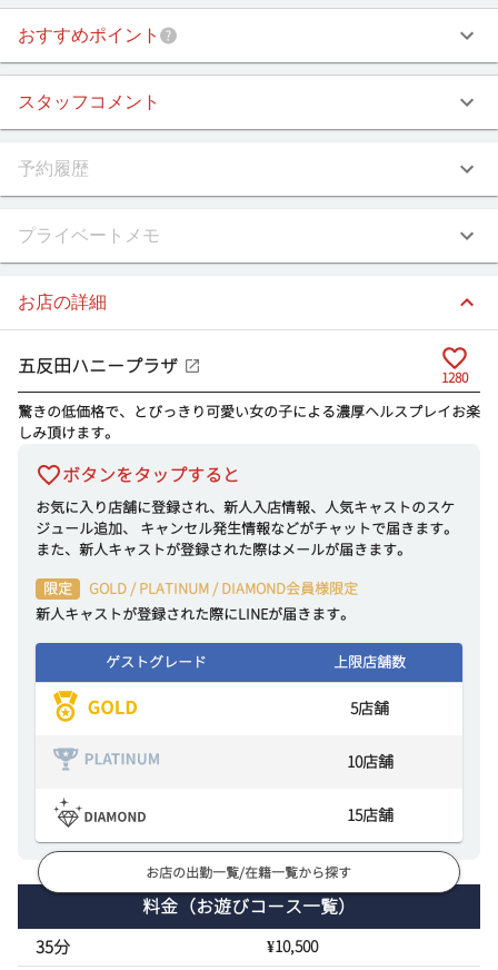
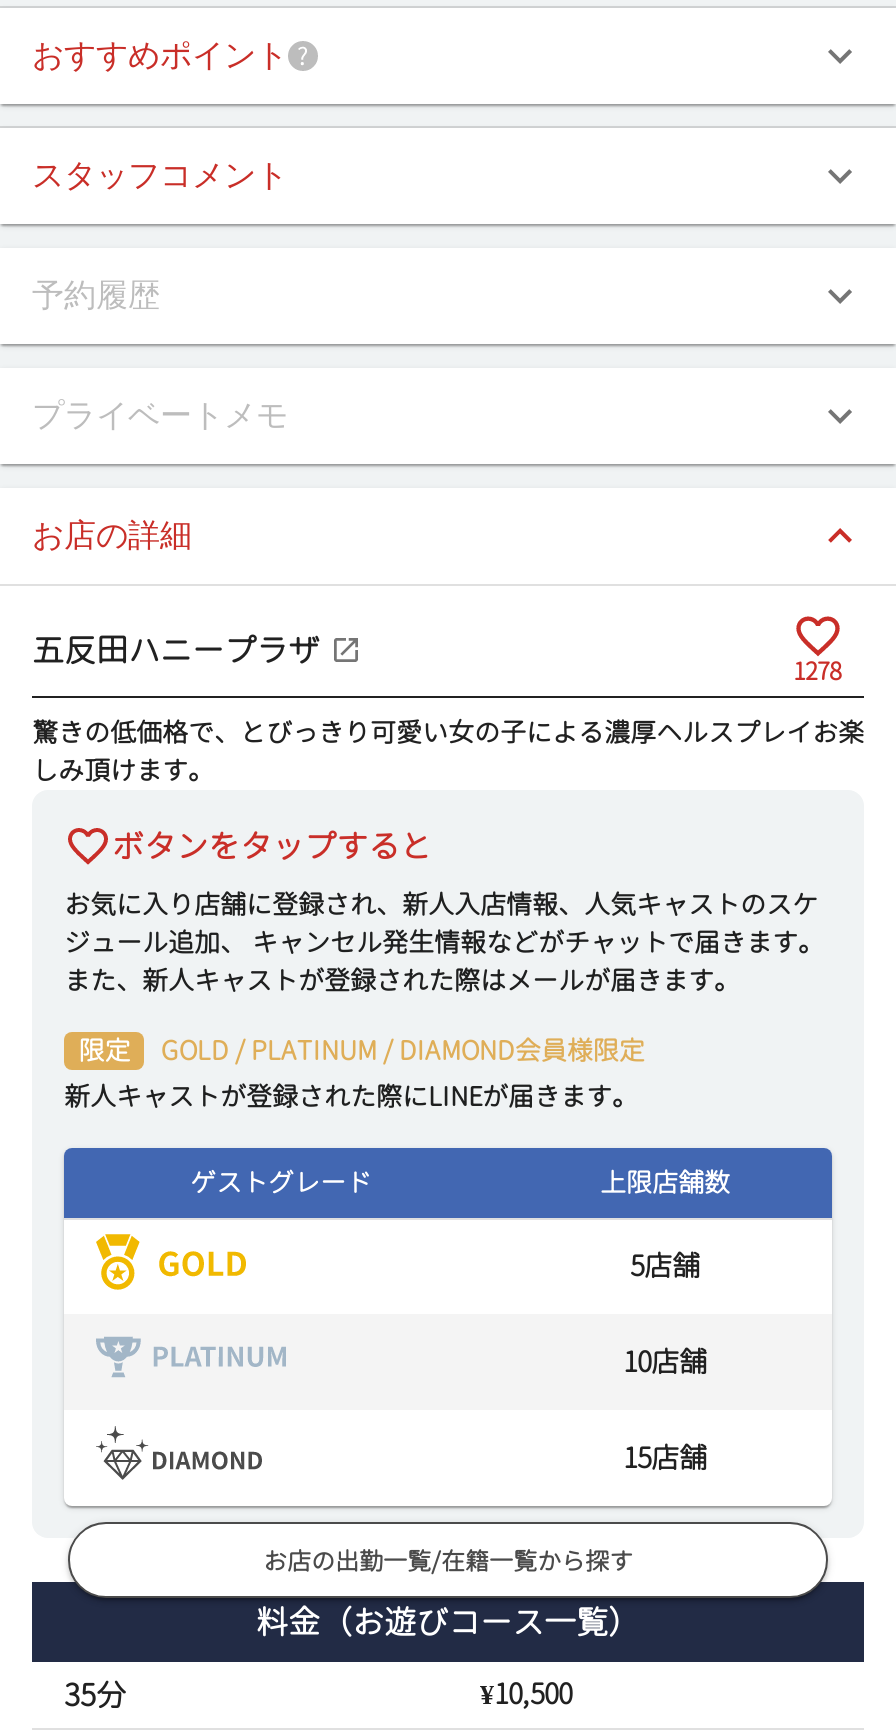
[441,368,467,387] 1280 -> [793,653,841,687] 1278

